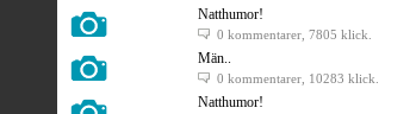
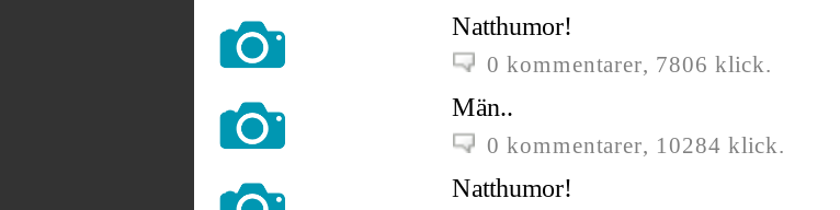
[216,28,371,42] 0 kommentarer, 7805 klick. -> [487,52,772,77] 0 kommentarer, 7806 klick.
[216,72,378,85] 0 kommentarer, 10283 klick. -> [487,133,785,157] 0 kommentarer, 10284 klick.

